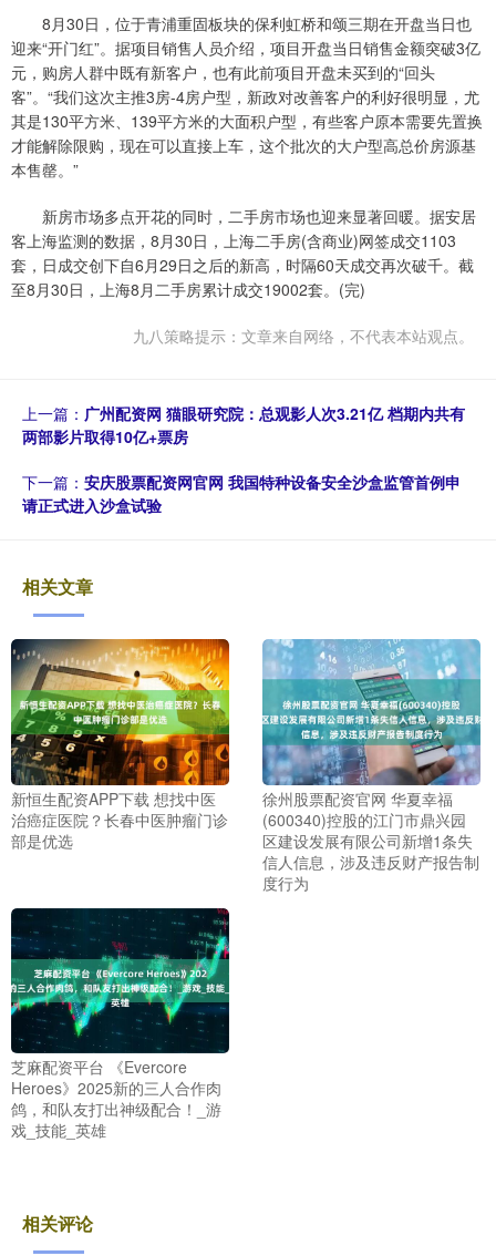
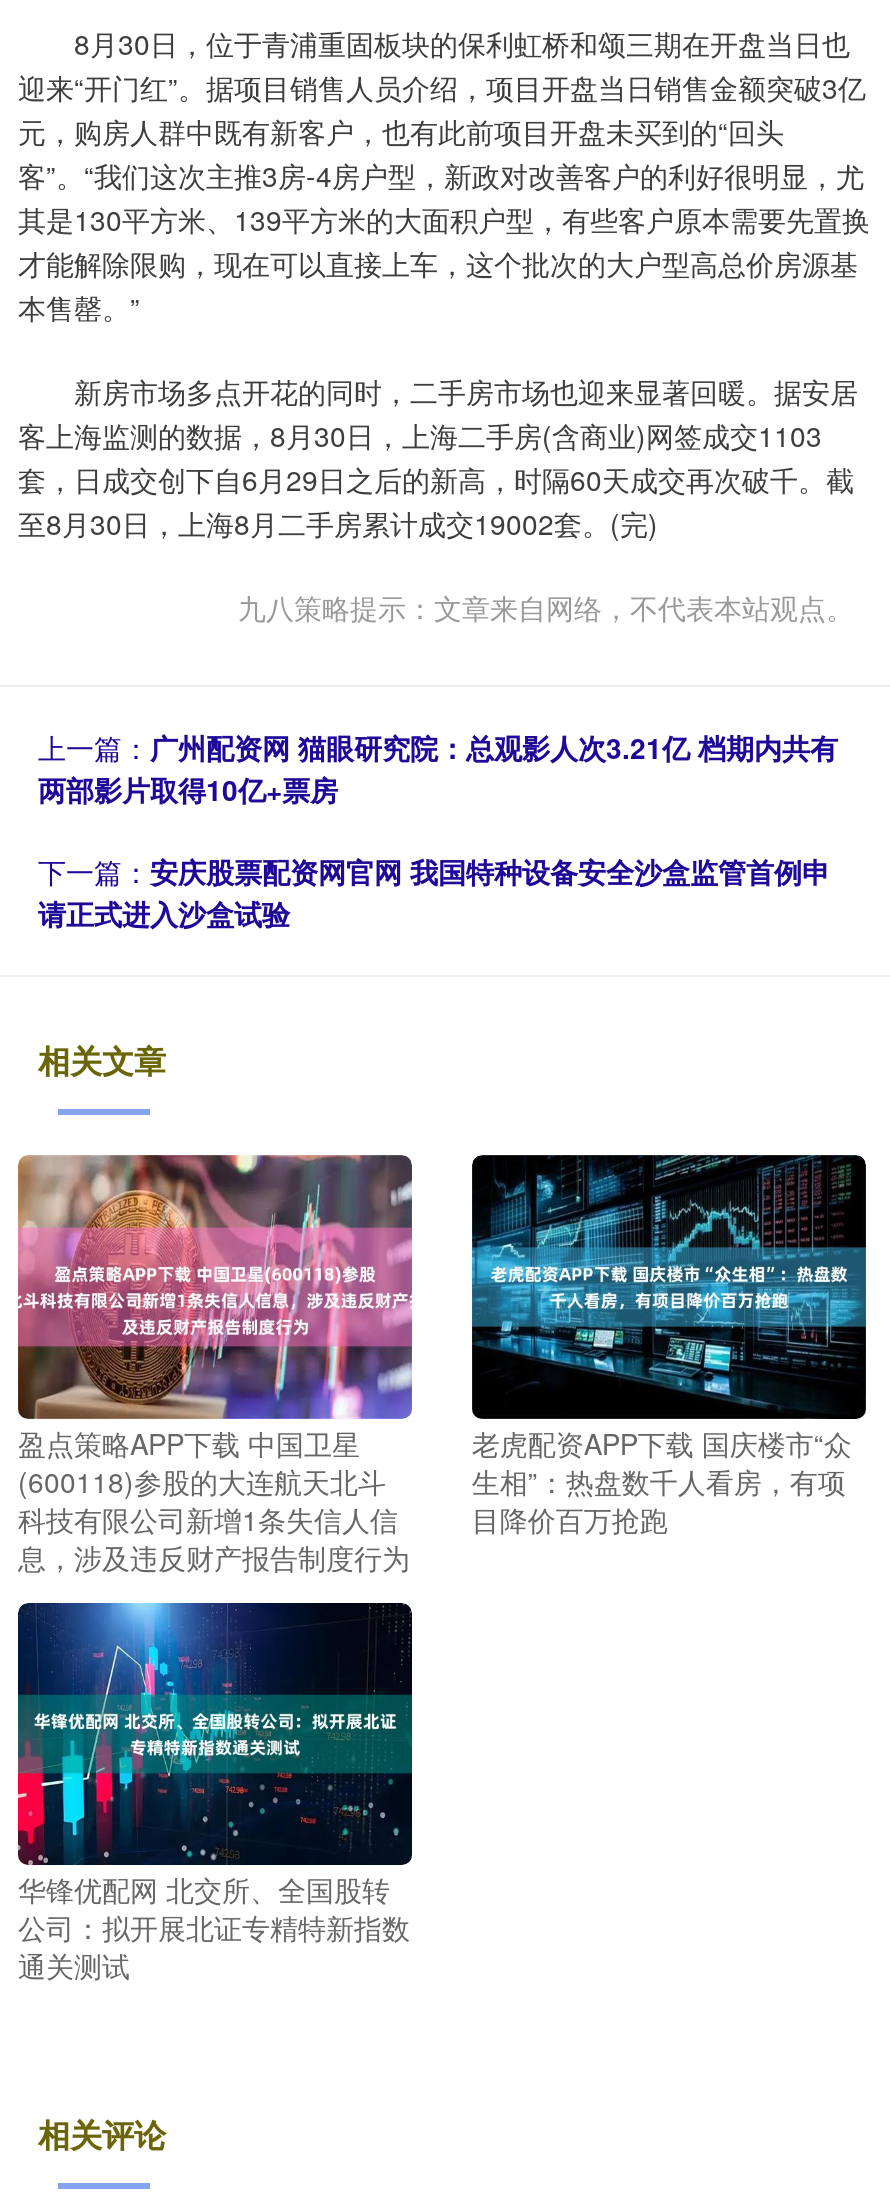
[10,638,230,779] [image] -> [16,1153,414,1331] [image]
[261,638,482,893] [image] | 徐州股票配资官网 华夏幸福 | (600340)控股的江门市鼎兴园 | 区建设发展有限公司新增1条失 | 信人信息，涉及违反财产报告制 | 度行为 -> [470,1153,868,1538] [image] | 老虎配资APP下载 国庆楼市“众 | 生相”：热盘数千人看房，有项 | 目降价百万抢跑
[11,787,228,851] 新恒生配资APP下载 想找中医 | 治癌症医院？长春中医肿瘤门诊 | 部是优选 -> [18,1422,410,1576] 盈点策略APP下载 中国卫星 | (600118)参股的大连航天北斗 | 科技有限公司新增1条失信人信 | 息，涉及违反财产报告制度行为
[10,923,230,1141] [image] | 芝麻配资平台 《Evercore | Heroes》2025新的三人合作肉 | 鸽，和队友打出神级配合！_游 | 戏_技能_英雄 -> [16,1601,414,1985] [image] | 华锋优配网 北交所、全国股转 | 公司：拟开展北证专精特新指数 | 通关测试

